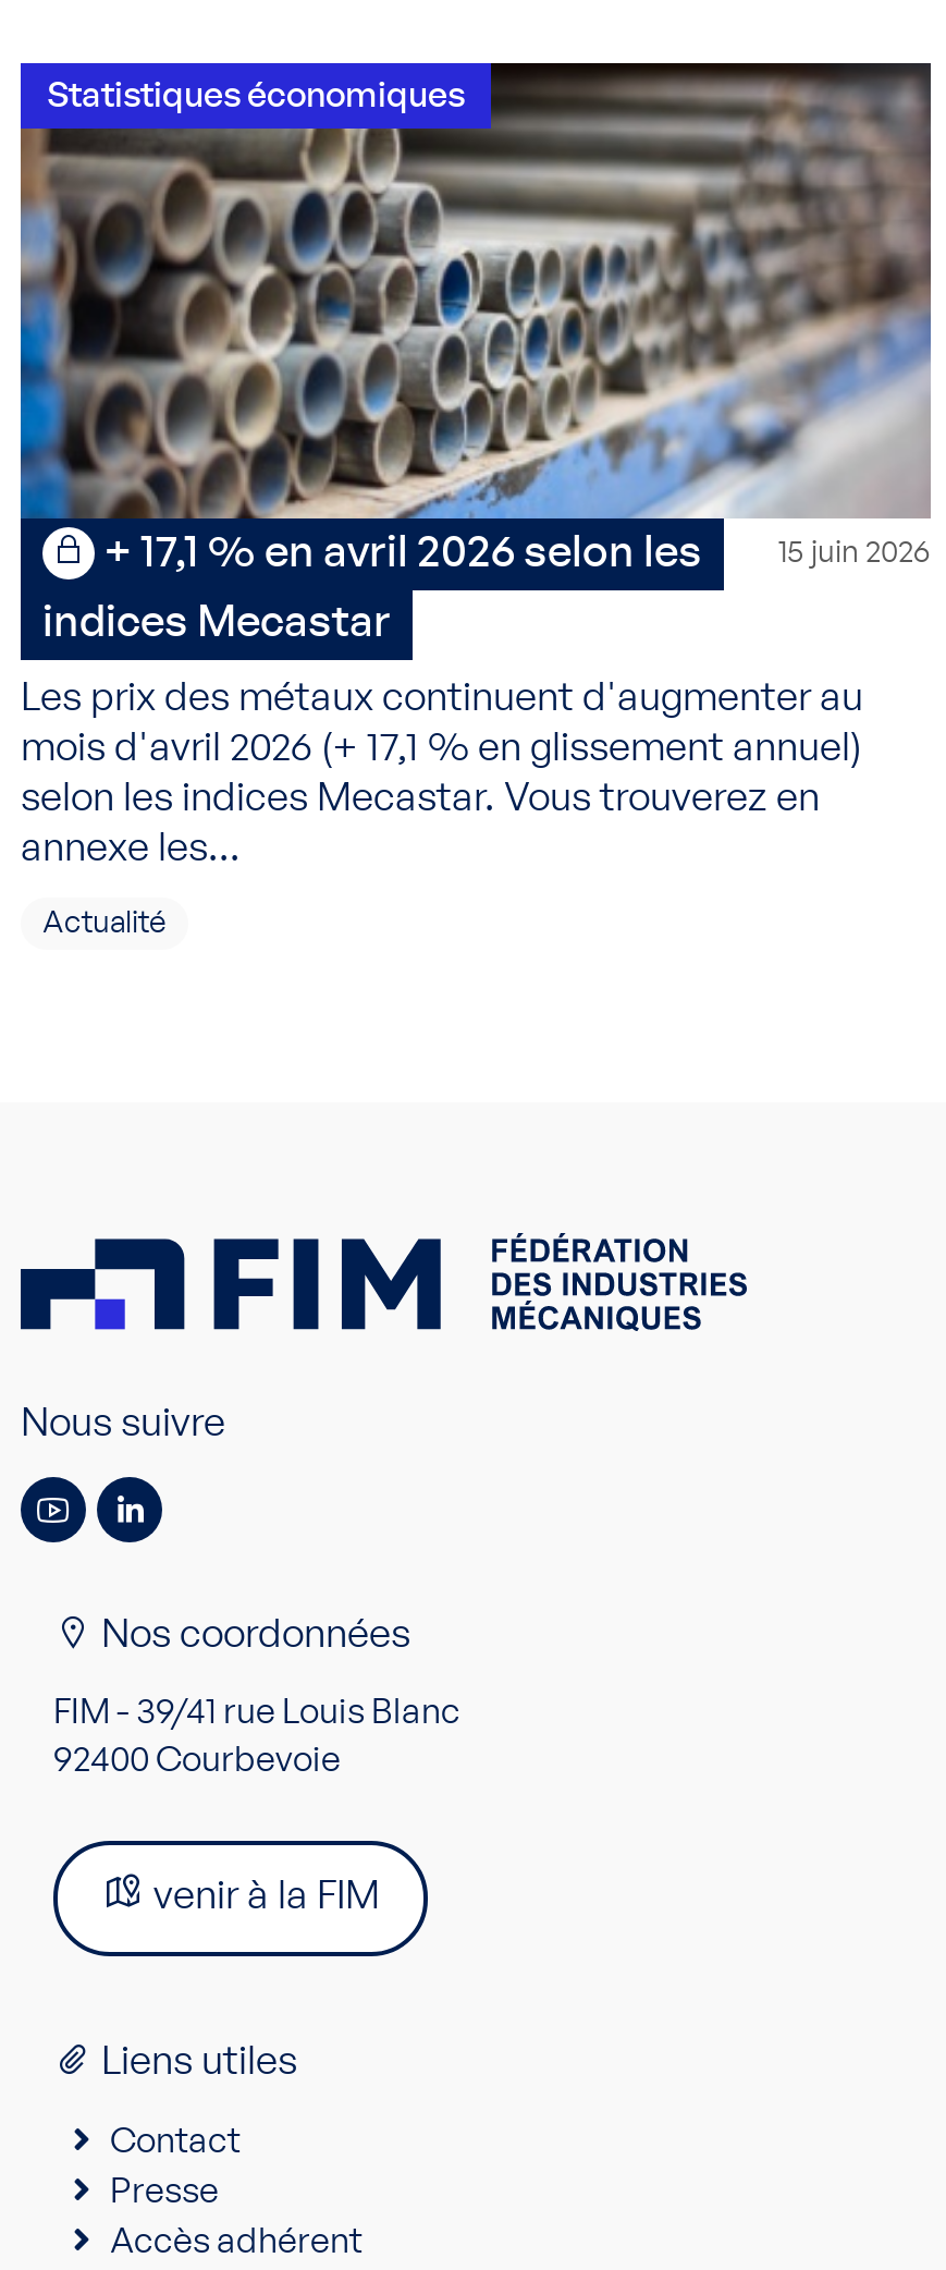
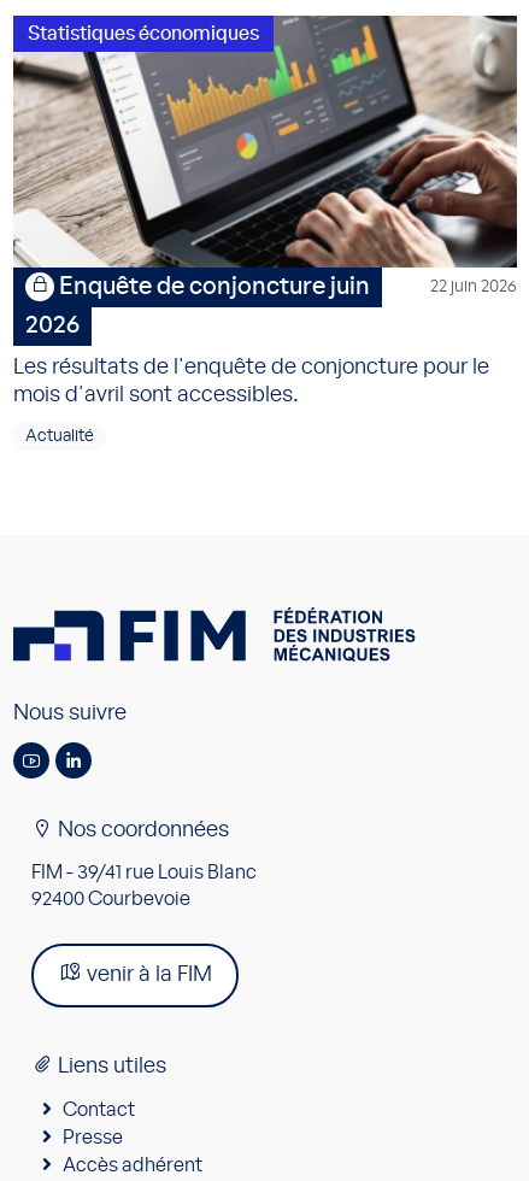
[19,61,931,576] [image] | 15 juin 2026 | + 17,1 % en avril 2026 selon les -> [12,14,517,299] [image] | 22 juin 2026 | Enquête de conjoncture juin
[42,602,391,645] indices Mecastar -> [25,314,80,338] 2026
[21,680,863,870] Les prix des métaux continuent d'augmenter au | mois d'avril 2026 (+ 17,1 % en glissement annuel) | selon les indices Mecastar. Vous trouverez en | annexe les... -> [13,357,489,406] Les résultats de l'enquête de conjoncture pour le | mois d'avril sont accessibles.

